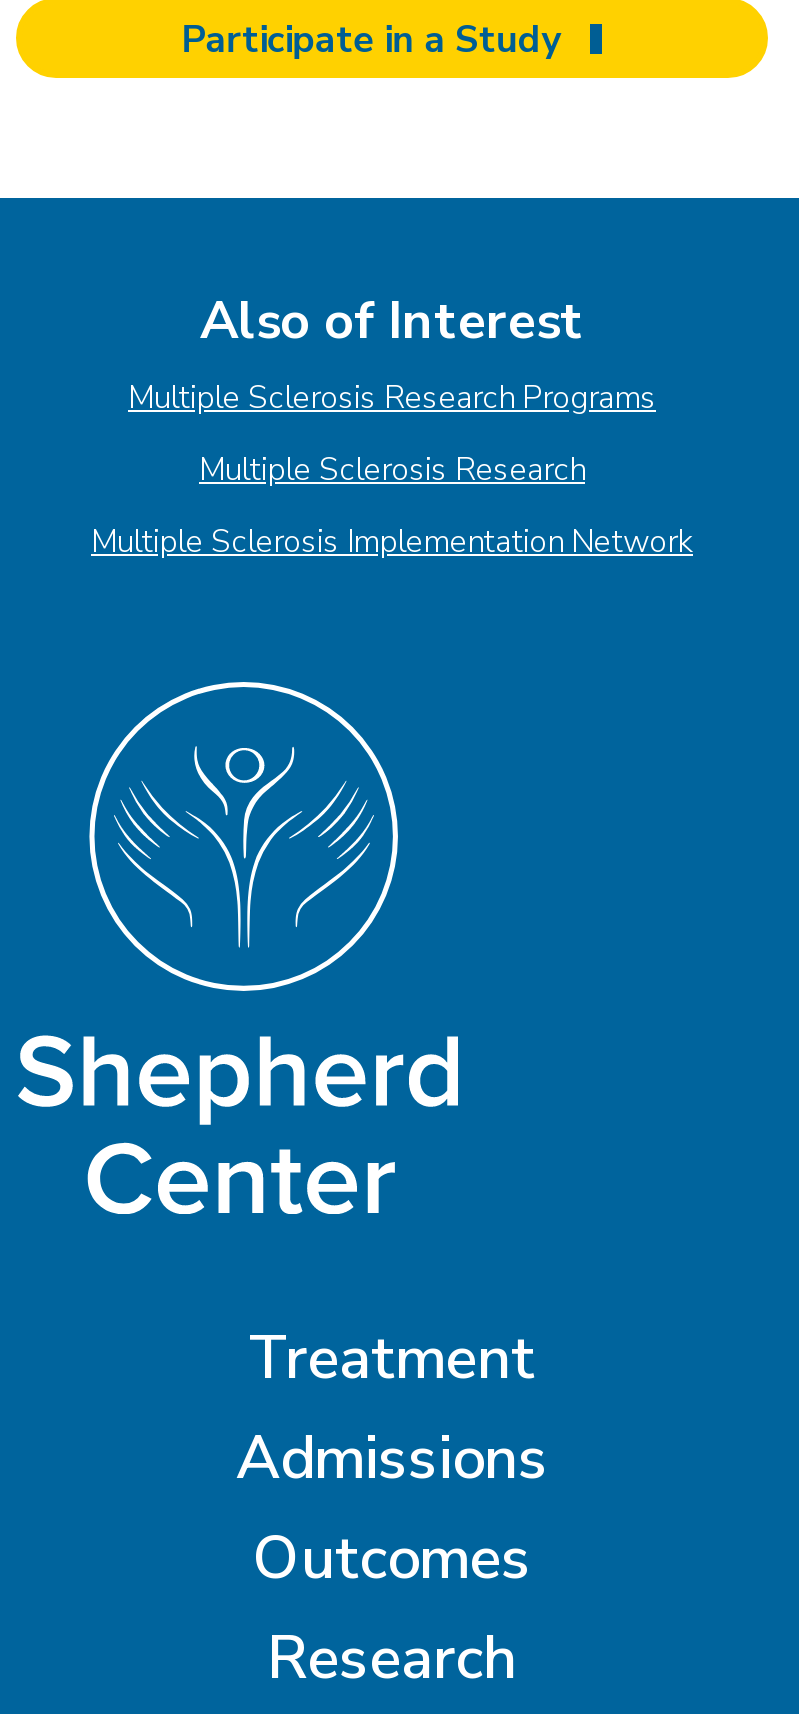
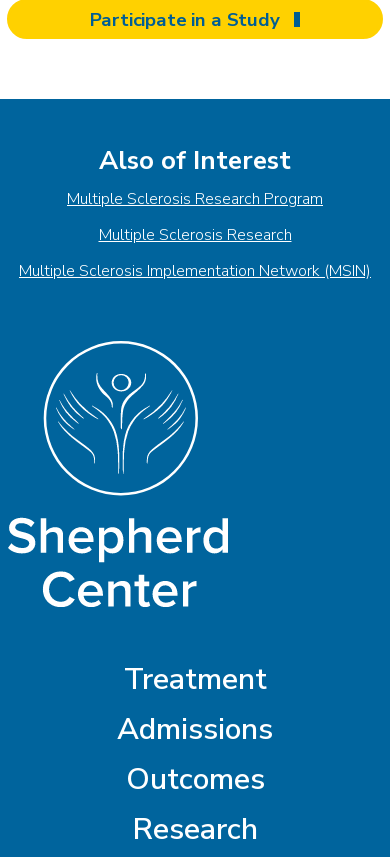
[128,376,656,420] Multiple Sclerosis Research Programs -> [67,188,323,210] Multiple Sclerosis Research Program
[91,520,693,564] Multiple Sclerosis Implementation Network -> [19,260,371,282] Multiple Sclerosis Implementation Network (MSIN)

